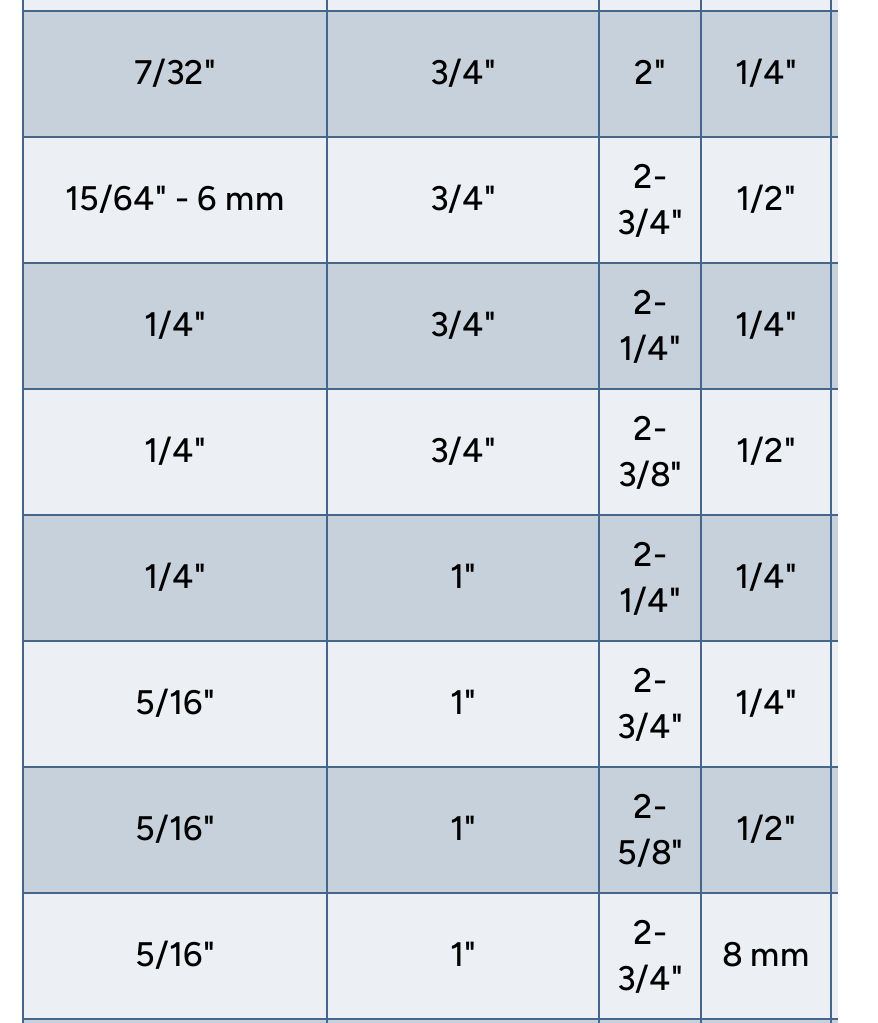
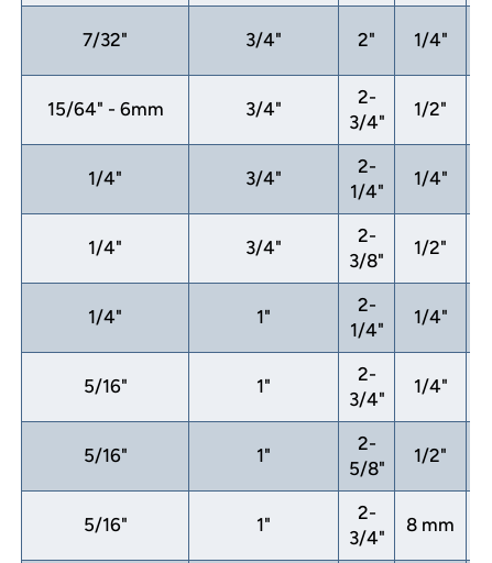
[65,178,285,218] 15/64" - 6 mm -> [47,98,163,120] 15/64" - 6mm

